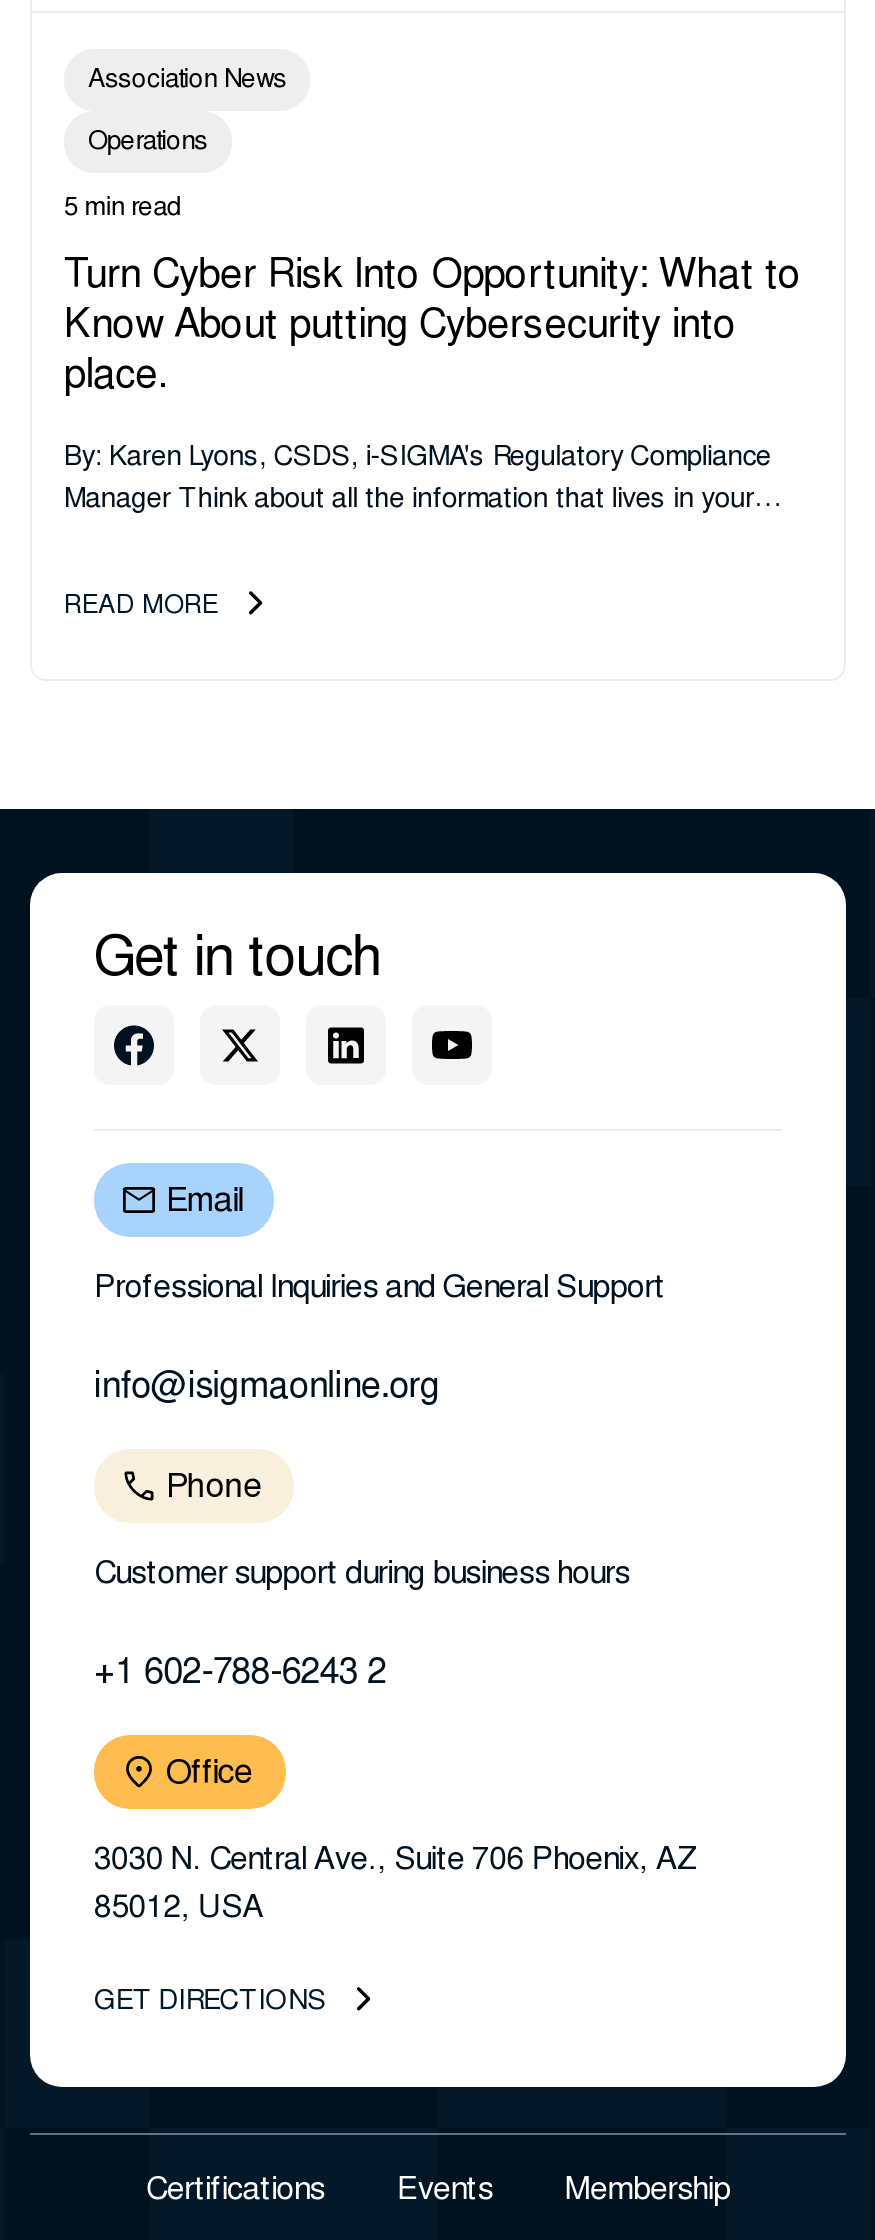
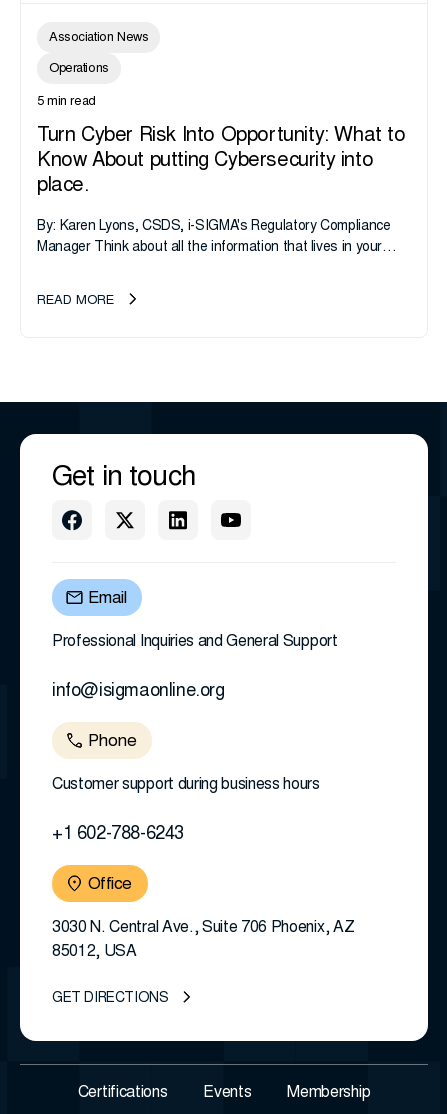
[94,1656,386,1692] +1 602-788-6243 2 -> [52,826,184,844] +1 602-788-6243

